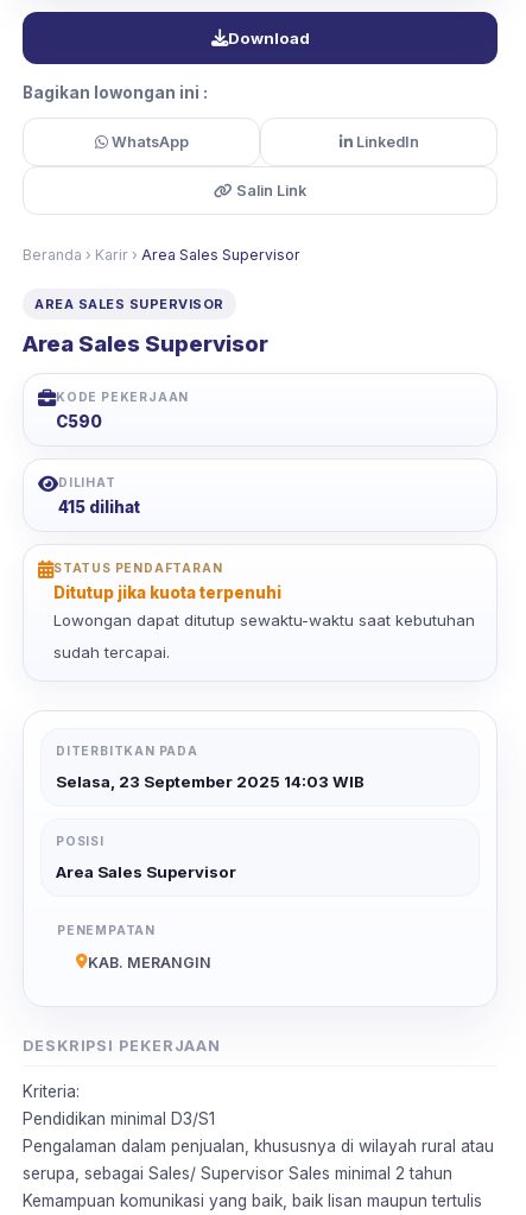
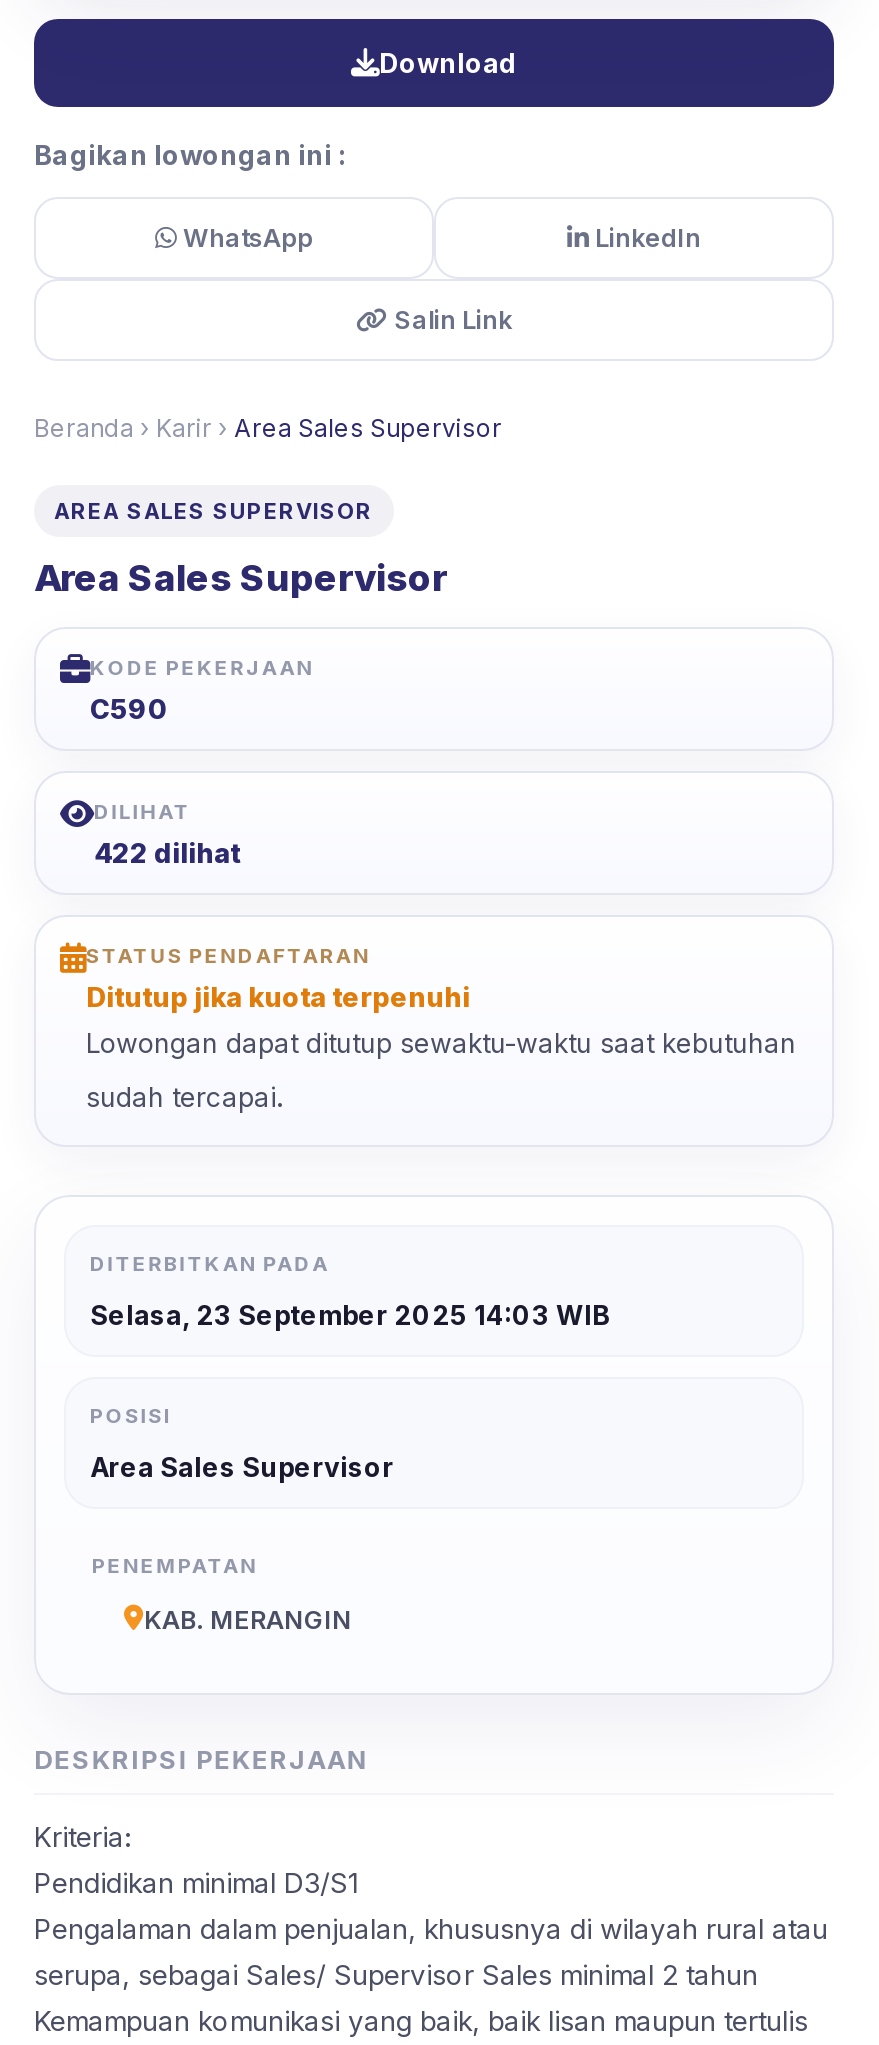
[58,497,140,516] 415 dilihat -> [94,836,240,868] 422 dilihat

